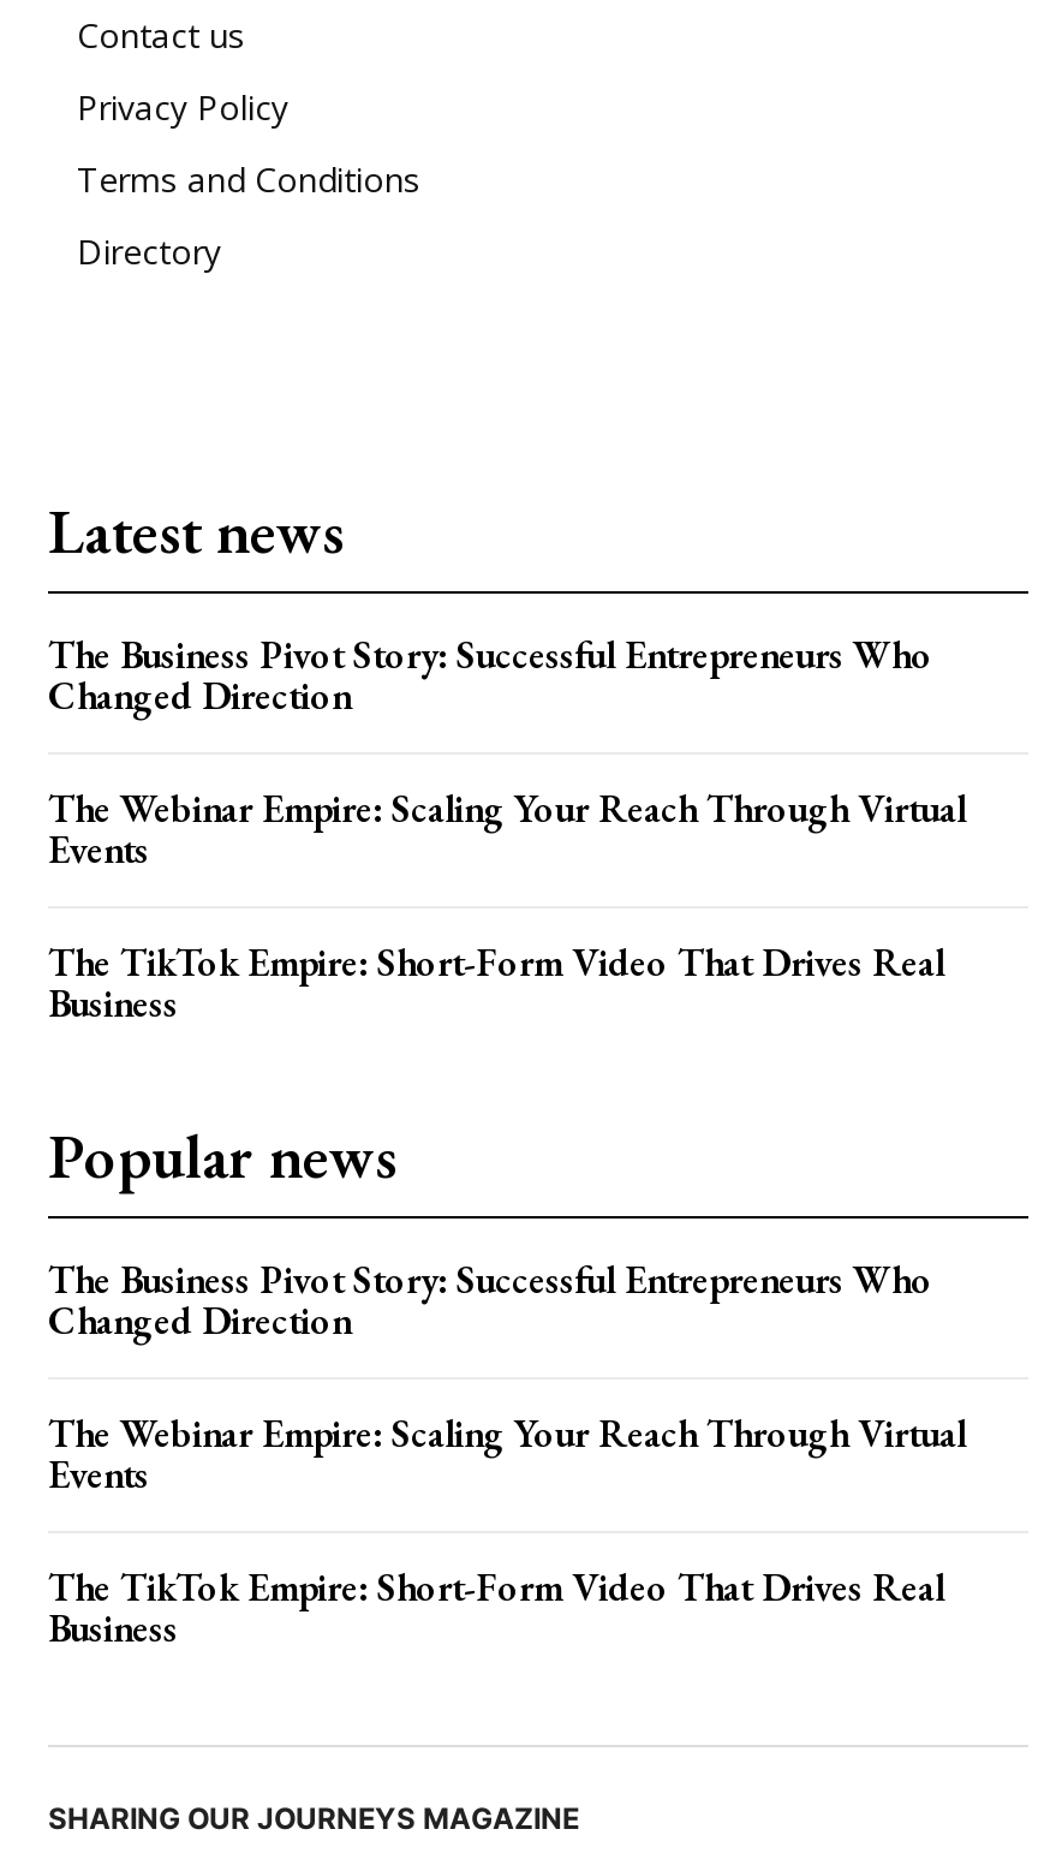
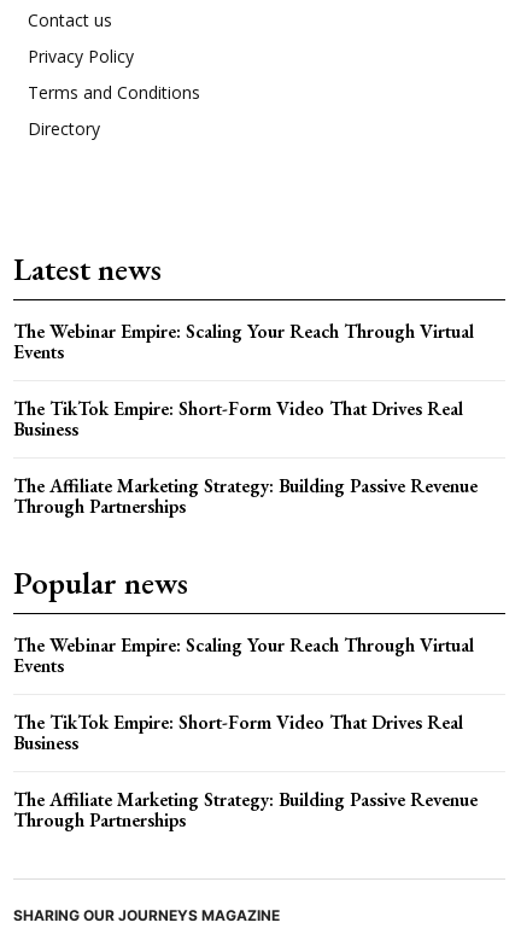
[48,628,932,720] The Business Pivot Story: Successful Entrepreneurs Who | Changed Direction -> none
moved [48,782,966,1027] -> [13,318,474,441]: The Webinar Empire: Scaling Your Reach Through Virtual | Events | The TikTok Empire: Short-Form Video That Drives Real | Business
none -> [13,472,478,518] The Affiliate Marketing Strategy: Building Passive Revenue | Through Partnerships
[48,1253,932,1345] The Business Pivot Story: Successful Entrepreneurs Who | Changed Direction -> none
moved [48,1407,966,1652] -> [13,632,474,755]: The Webinar Empire: Scaling Your Reach Through Virtual | Events | The TikTok Empire: Short-Form Video That Drives Real | Business
none -> [13,786,478,832] The Affiliate Marketing Strategy: Building Passive Revenue | Through Partnerships

